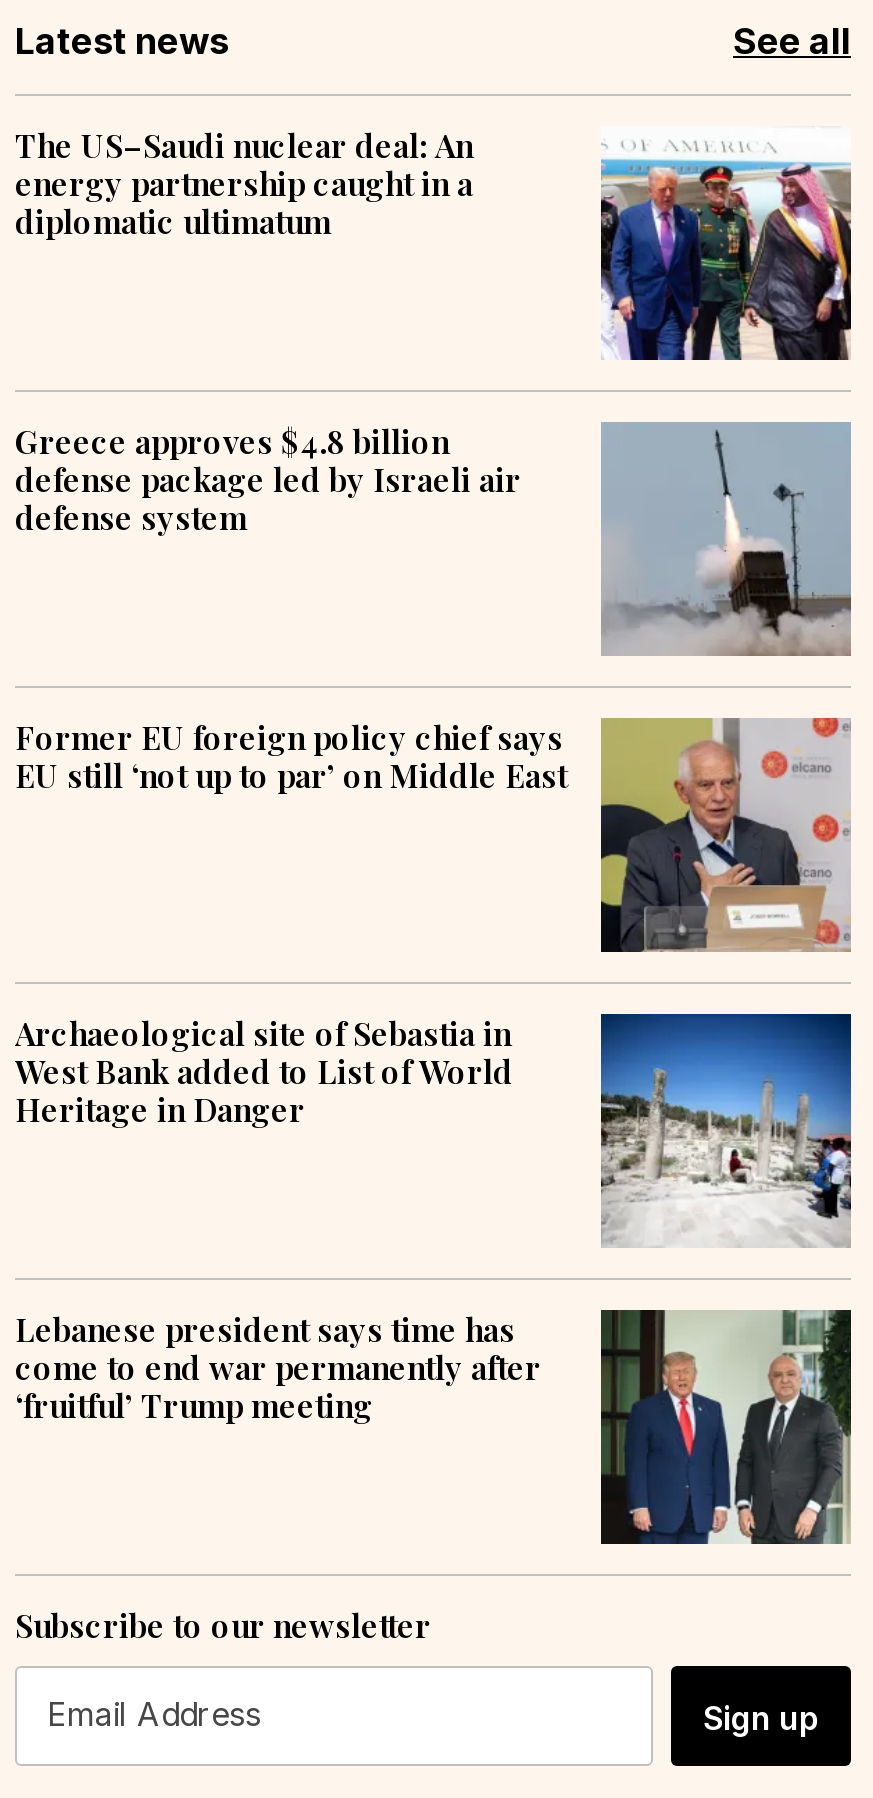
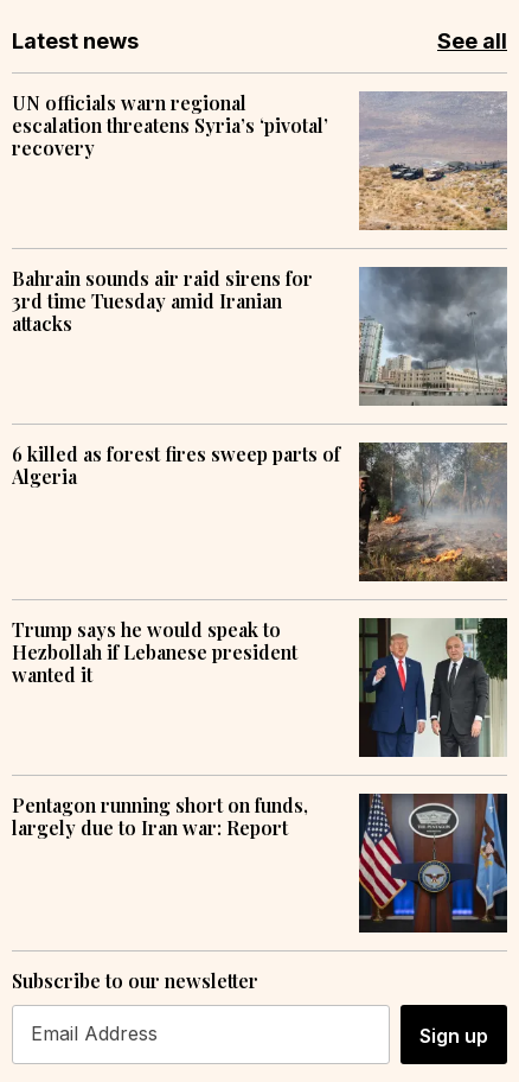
[15,123,473,241] The US–Saudi nuclear deal: An | energy partnership caught in a | diplomatic ultimatum -> [12,90,328,160] UN officials warn regional | escalation threatens Syria’s ‘pivotal’ | recovery
[599,126,853,362] [image] -> [358,90,508,231] [image]
[15,419,851,656] [image] | Greece approves $4.8 billion | defense package led by Israeli air | defense system -> [12,265,507,406] [image] | Bahrain sounds air raid sirens for | 3rd time Tuesday amid Iranian | attacks
[15,715,849,952] [image] | Former EU foreign policy chief says | EU still ‘not up to par’ on Middle East -> [12,441,507,581] [image] | 6 killed as forest fires sweep parts of | Algeria
[15,1011,513,1129] Archaeological site of Sebastia in | West Bank added to List of World | Heritage in Danger -> [12,616,297,686] Trump says he would speak to | Hezbollah if Lebanese president | wanted it
[599,1012,853,1248] [image] -> [358,618,508,758] [image]
[15,1307,541,1425] Lebanese president says time has | come to end war permanently after | ‘fruitful’ Trump meeting -> [12,792,308,839] Pentagon running short on funds, | largely due to Iran war: Report
[599,1310,851,1544] [image] -> [358,794,508,934] [image]

